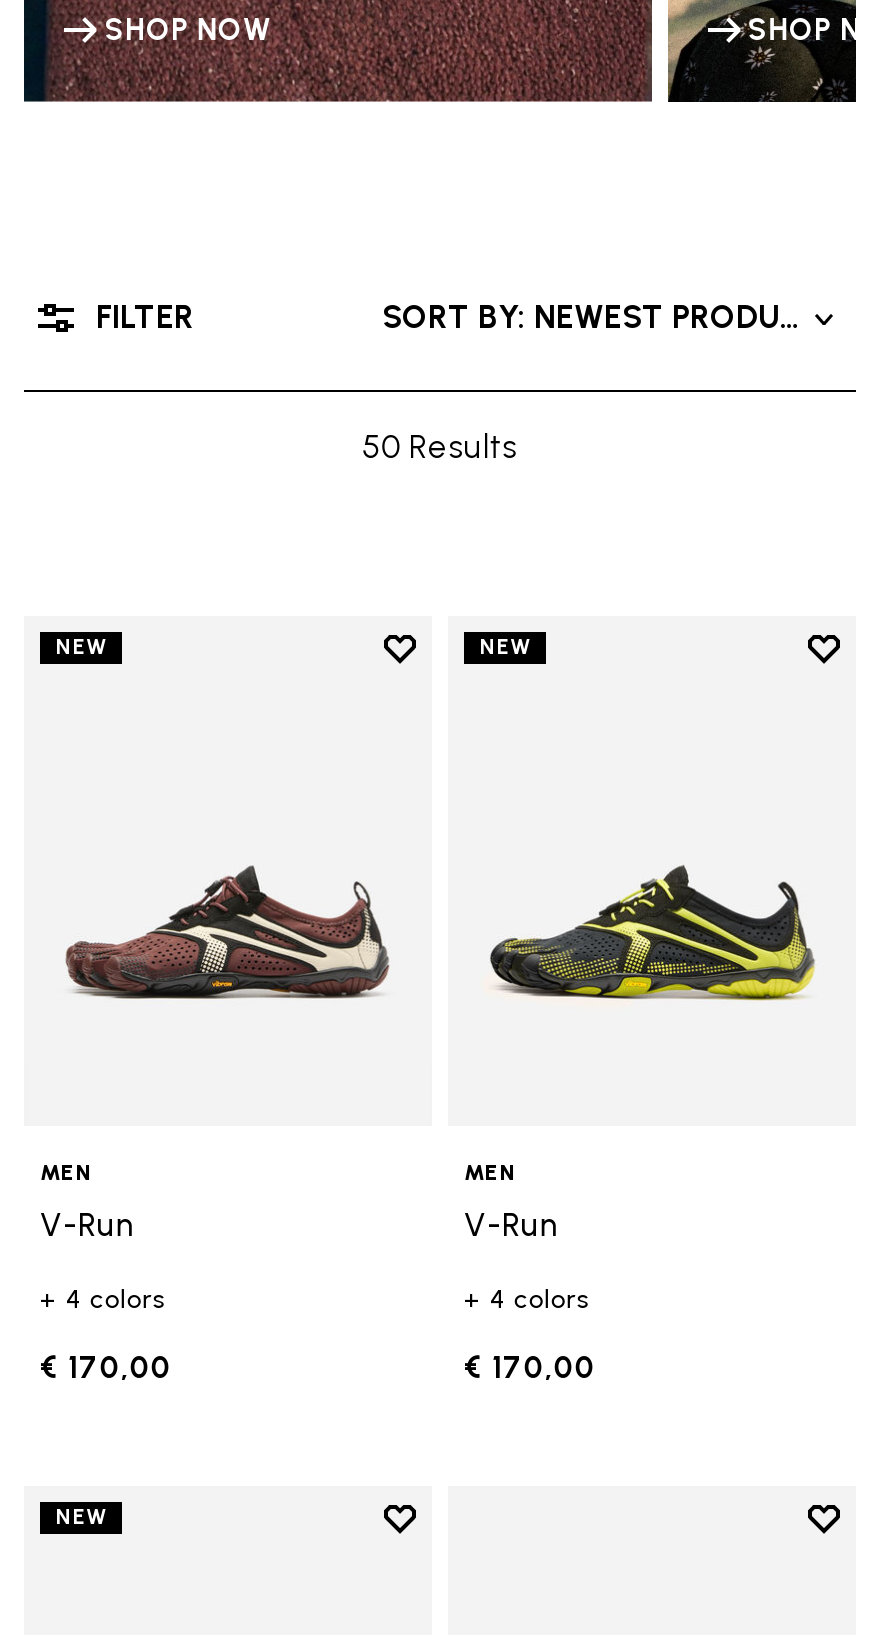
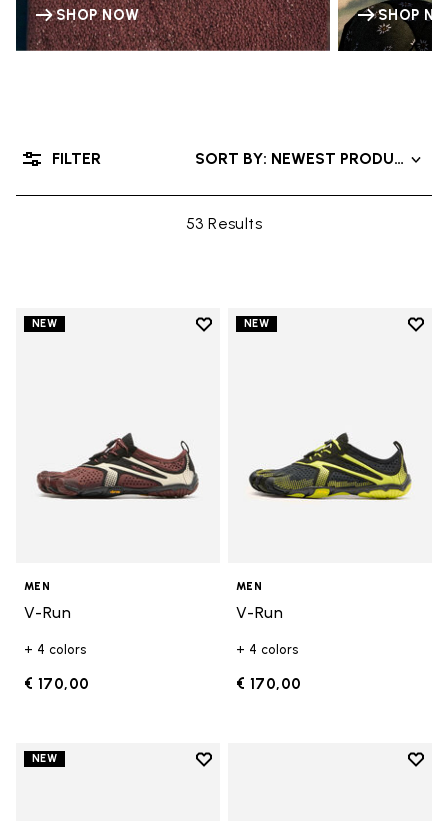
[362,428,518,466] 50 Results -> [186,214,262,233] 53 Results

